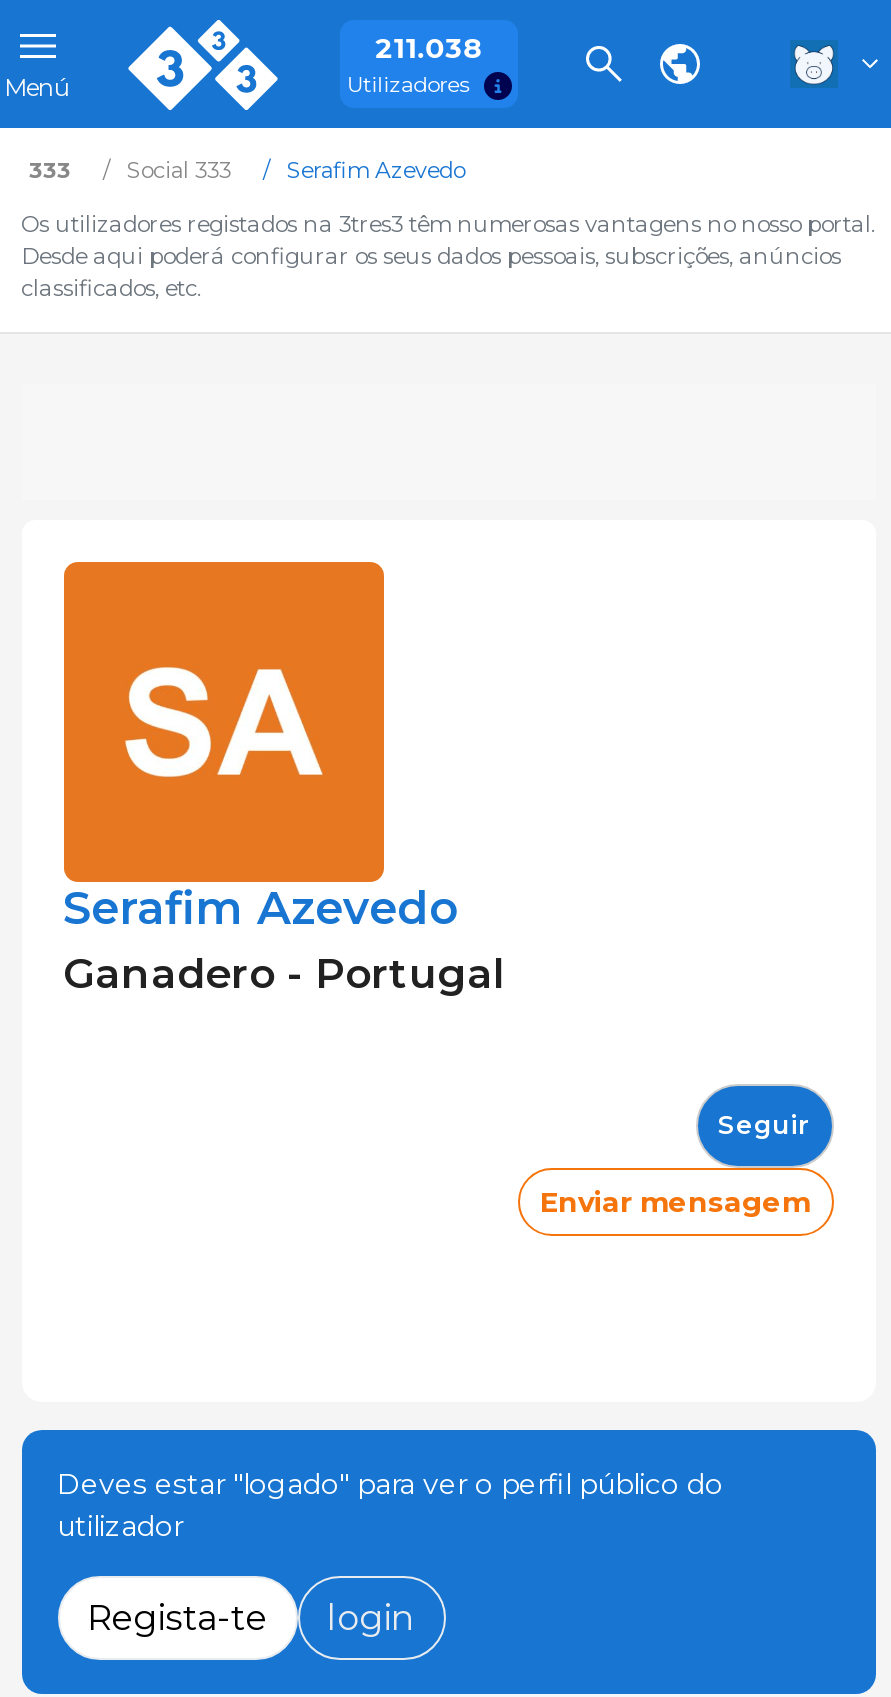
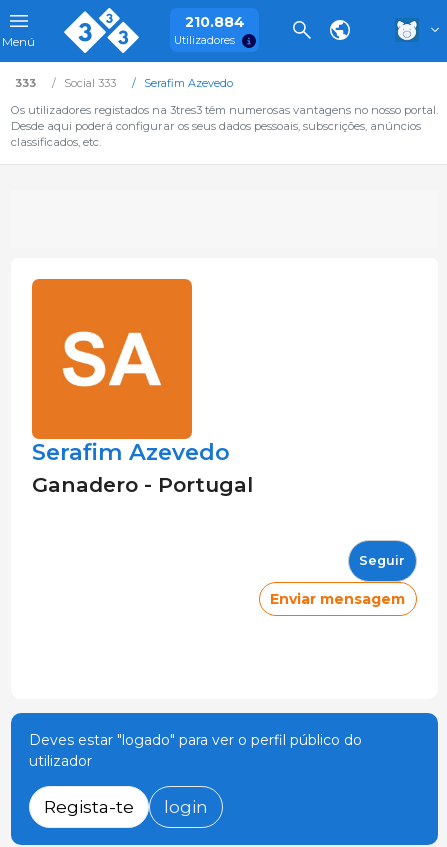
[375,29,483,65] 211.038 -> [185,12,245,30] 210.884

